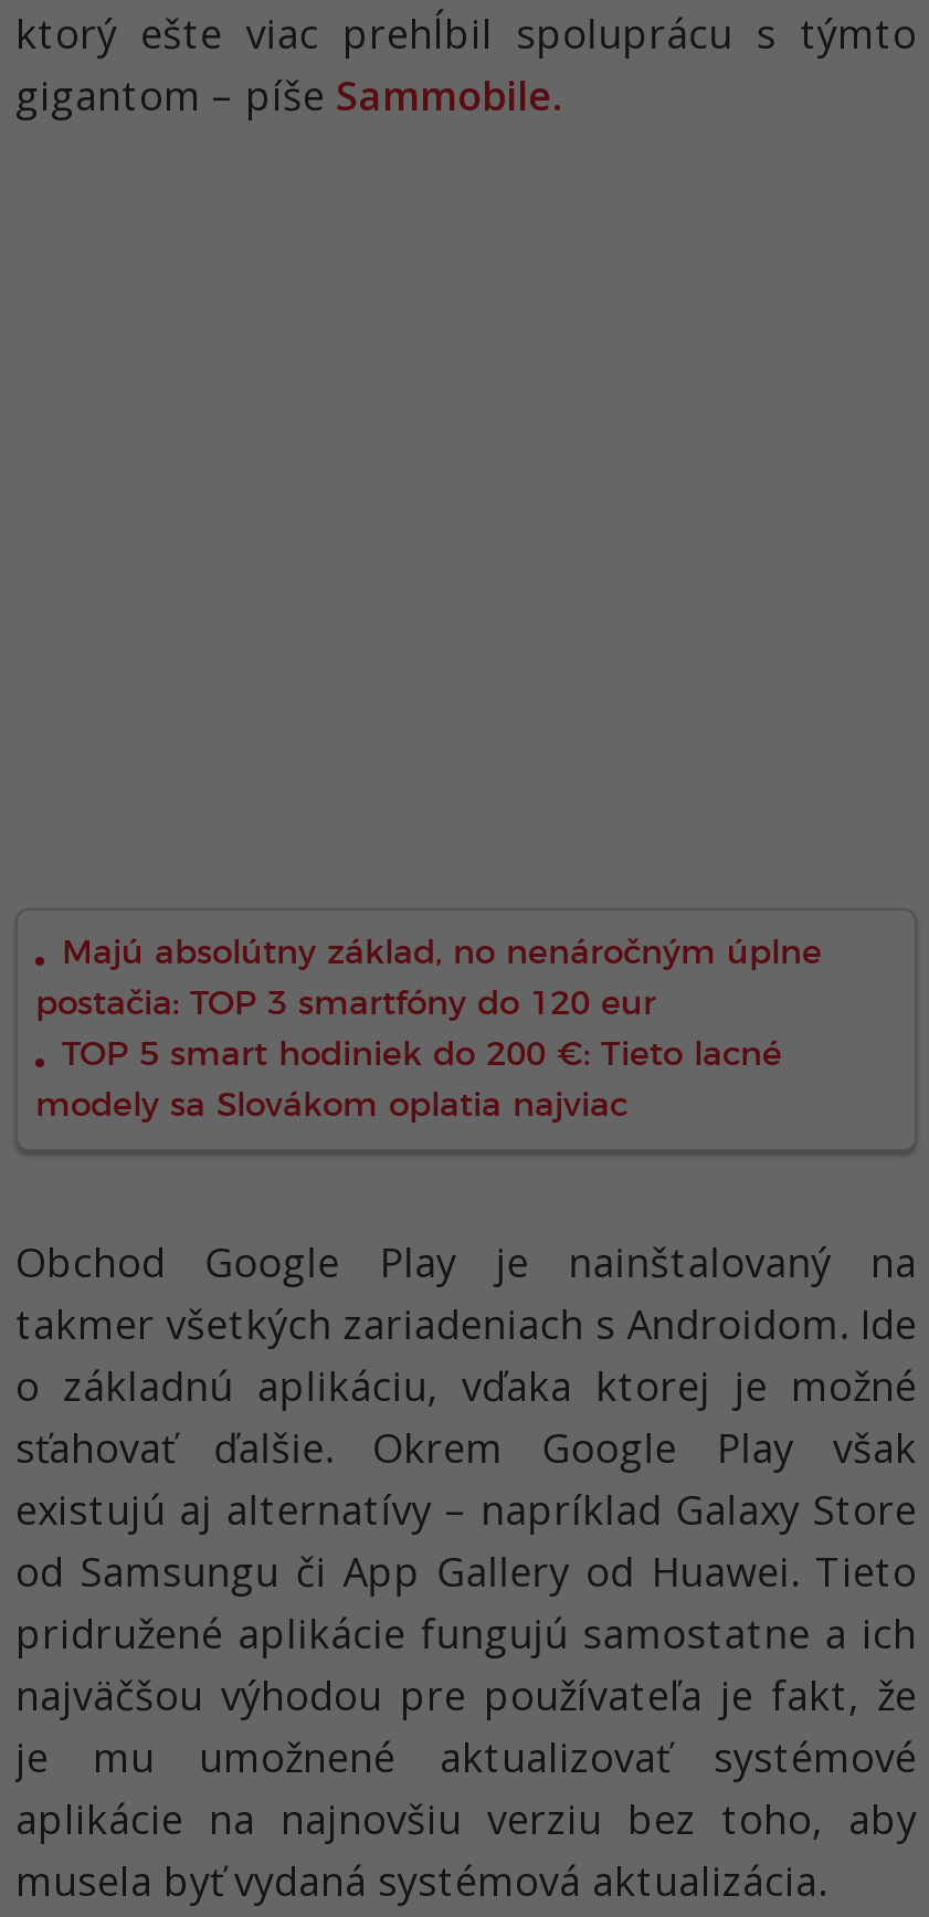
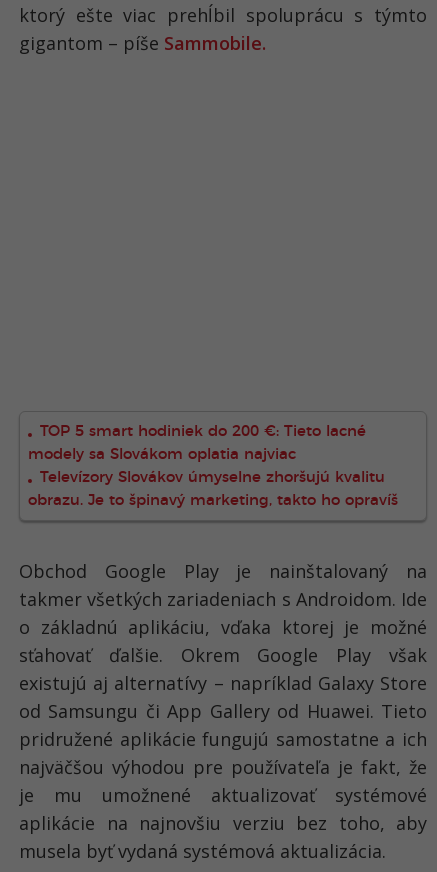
[35,937,822,1021] Majú absolútny základ, no nenáročným úplne | postačia: TOP 3 smartfóny do 120 eur -> none
moved [35,1039,782,1123] -> [28,424,366,462]: TOP 5 smart hodiniek do 200 €: Tieto lacné | modely sa Slovákom oplatia najviac
none -> [28,470,398,508] Televízory Slovákov úmyselne zhoršujú kvalitu | obrazu. Je to špinavý marketing, takto ho opravíš

